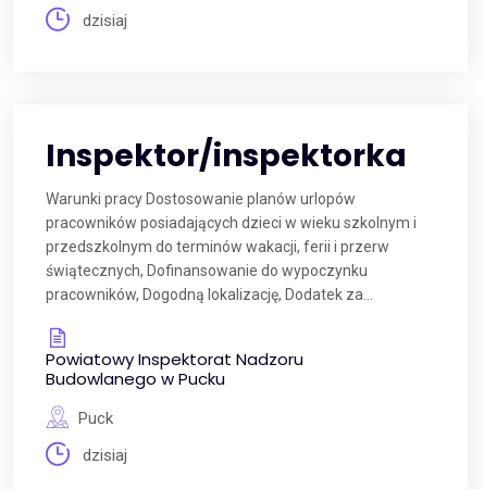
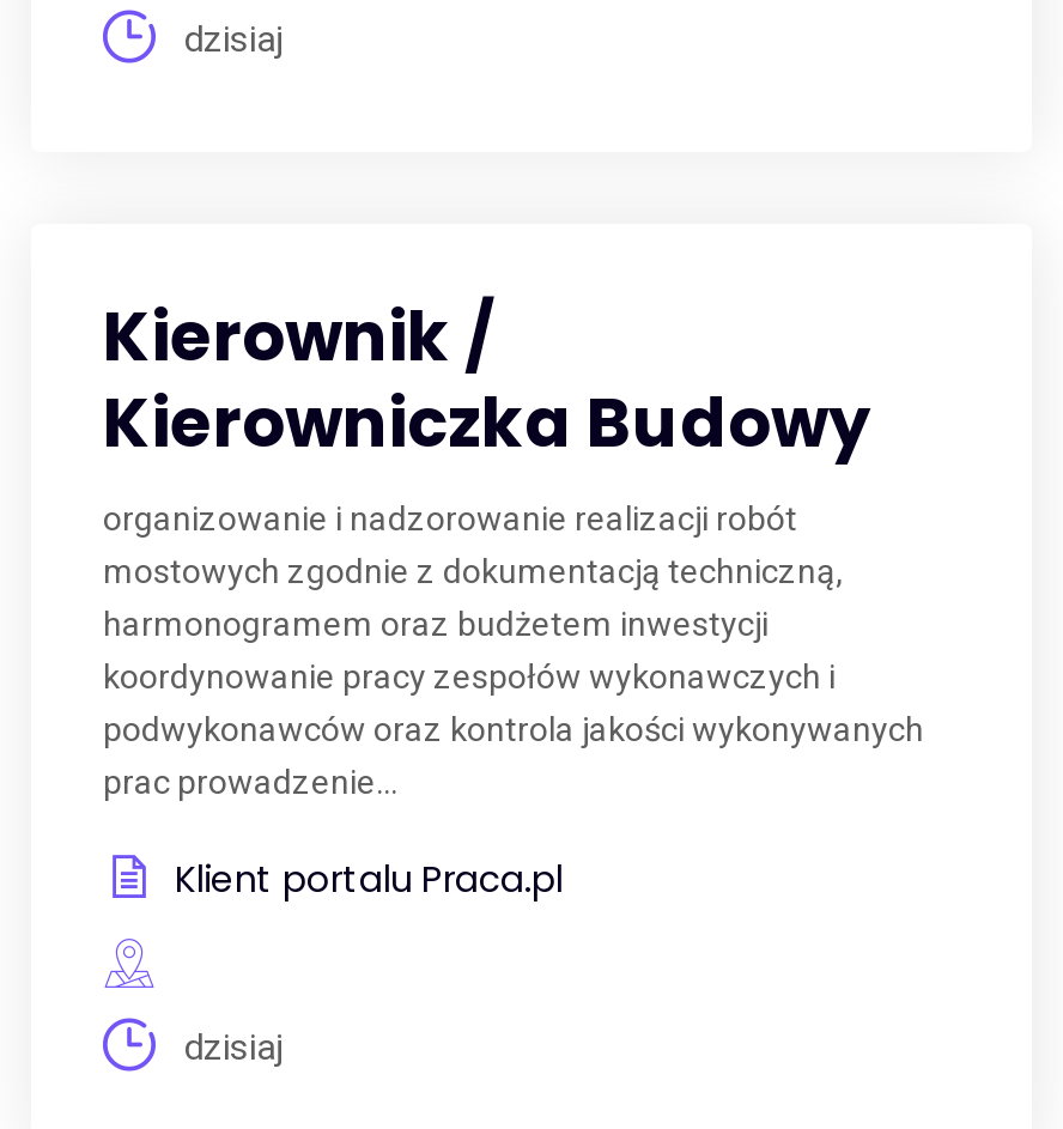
[46,135,417,428] Inspektor/inspektorka | Warunki pracy Dostosowanie planów urlopów | pracowników posiadających dzieci w wieku szkolnym i | przedszkolnym do terminów wakacji, ferii i przerw | świątecznych, Dofinansowanie do wypoczynku | pracowników, Dogodną lokalizację, Dodatek za... | Powiatowy Inspektorat Nadzoru | Budowlanego w Pucku | Puck -> [103,291,924,904] Kierownik / | Kierowniczka Budowy | organizowanie i nadzorowanie realizacji robót | mostowych zgodnie z dokumentacją techniczną, | harmonogramem oraz budżetem inwestycji | koordynowanie pracy zespołów wykonawczych i | podwykonawców oraz kontrola jakości wykonywanych | prac prowadzenie... | Klient portalu Praca.pl

